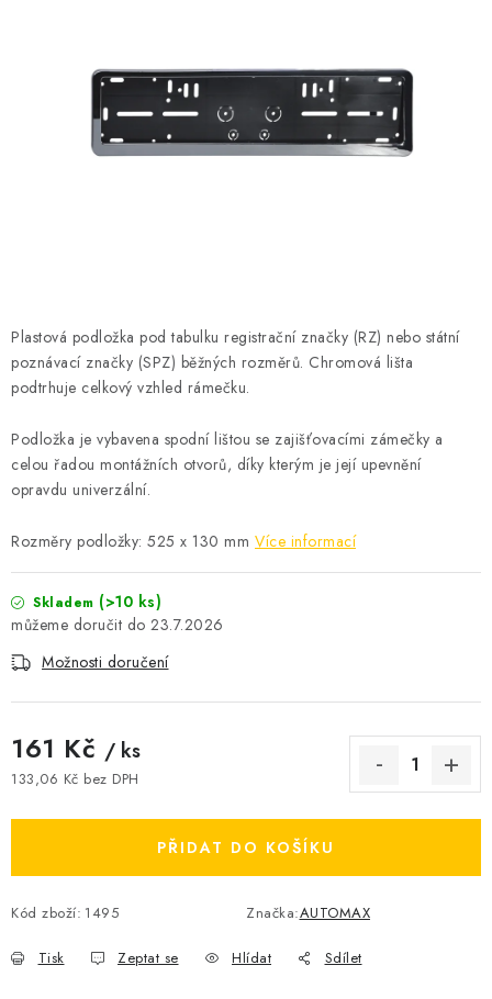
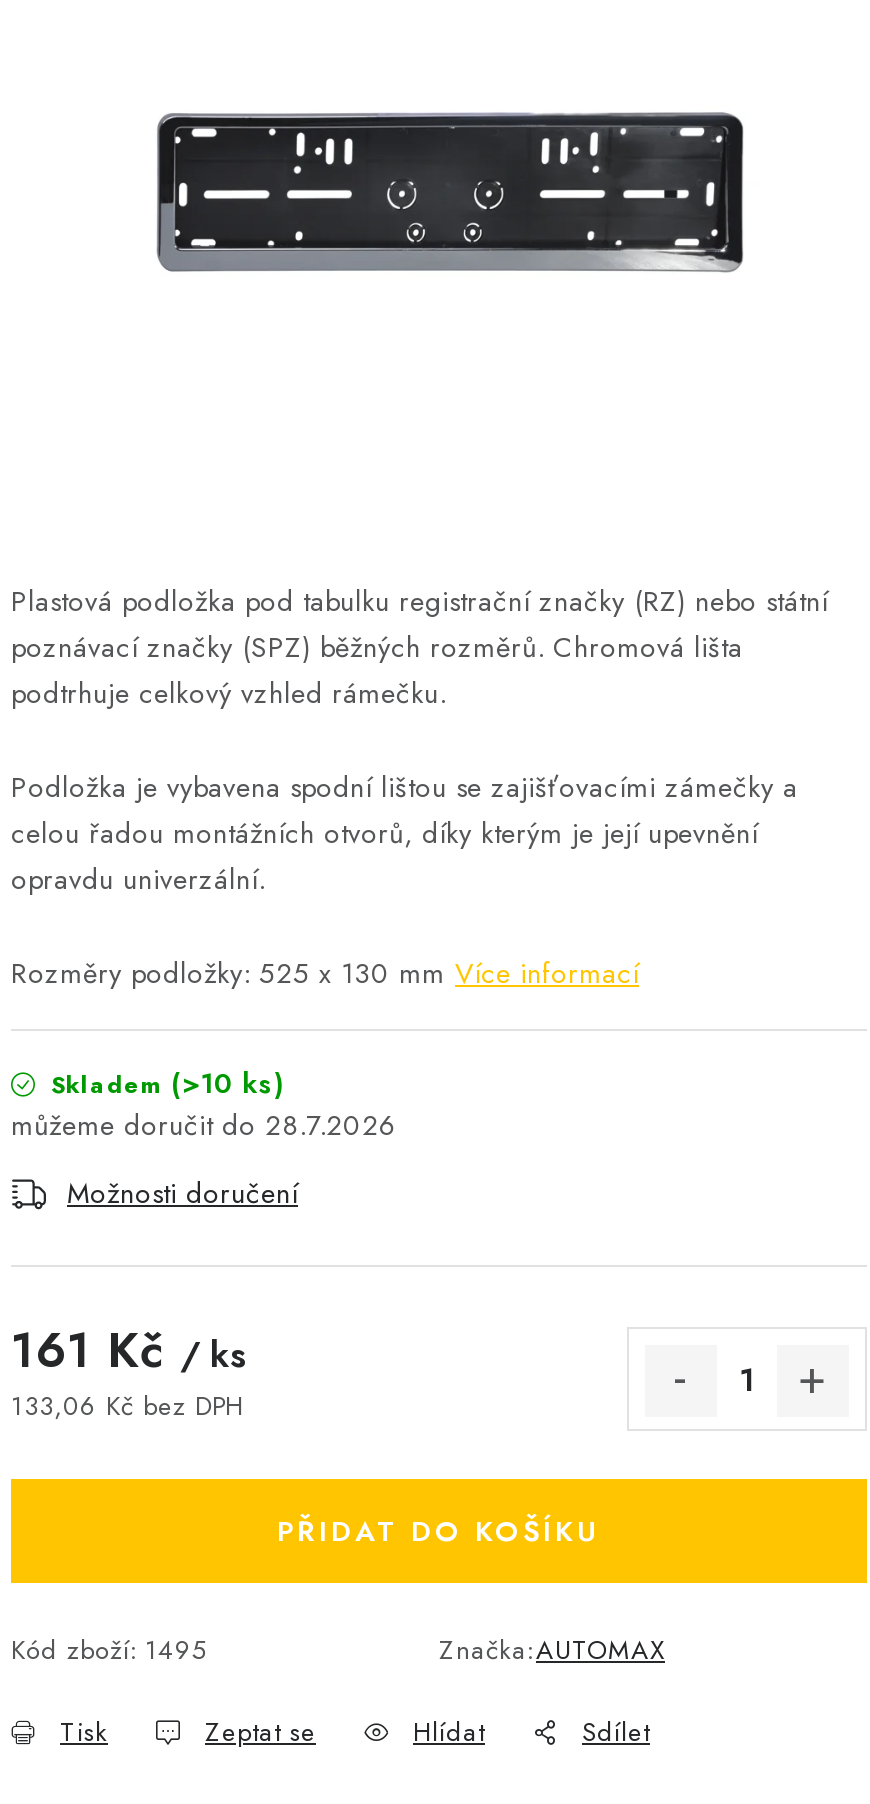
[150,614,223,636] 23.7.2026 -> [265,1105,398,1145] 28.7.2026

